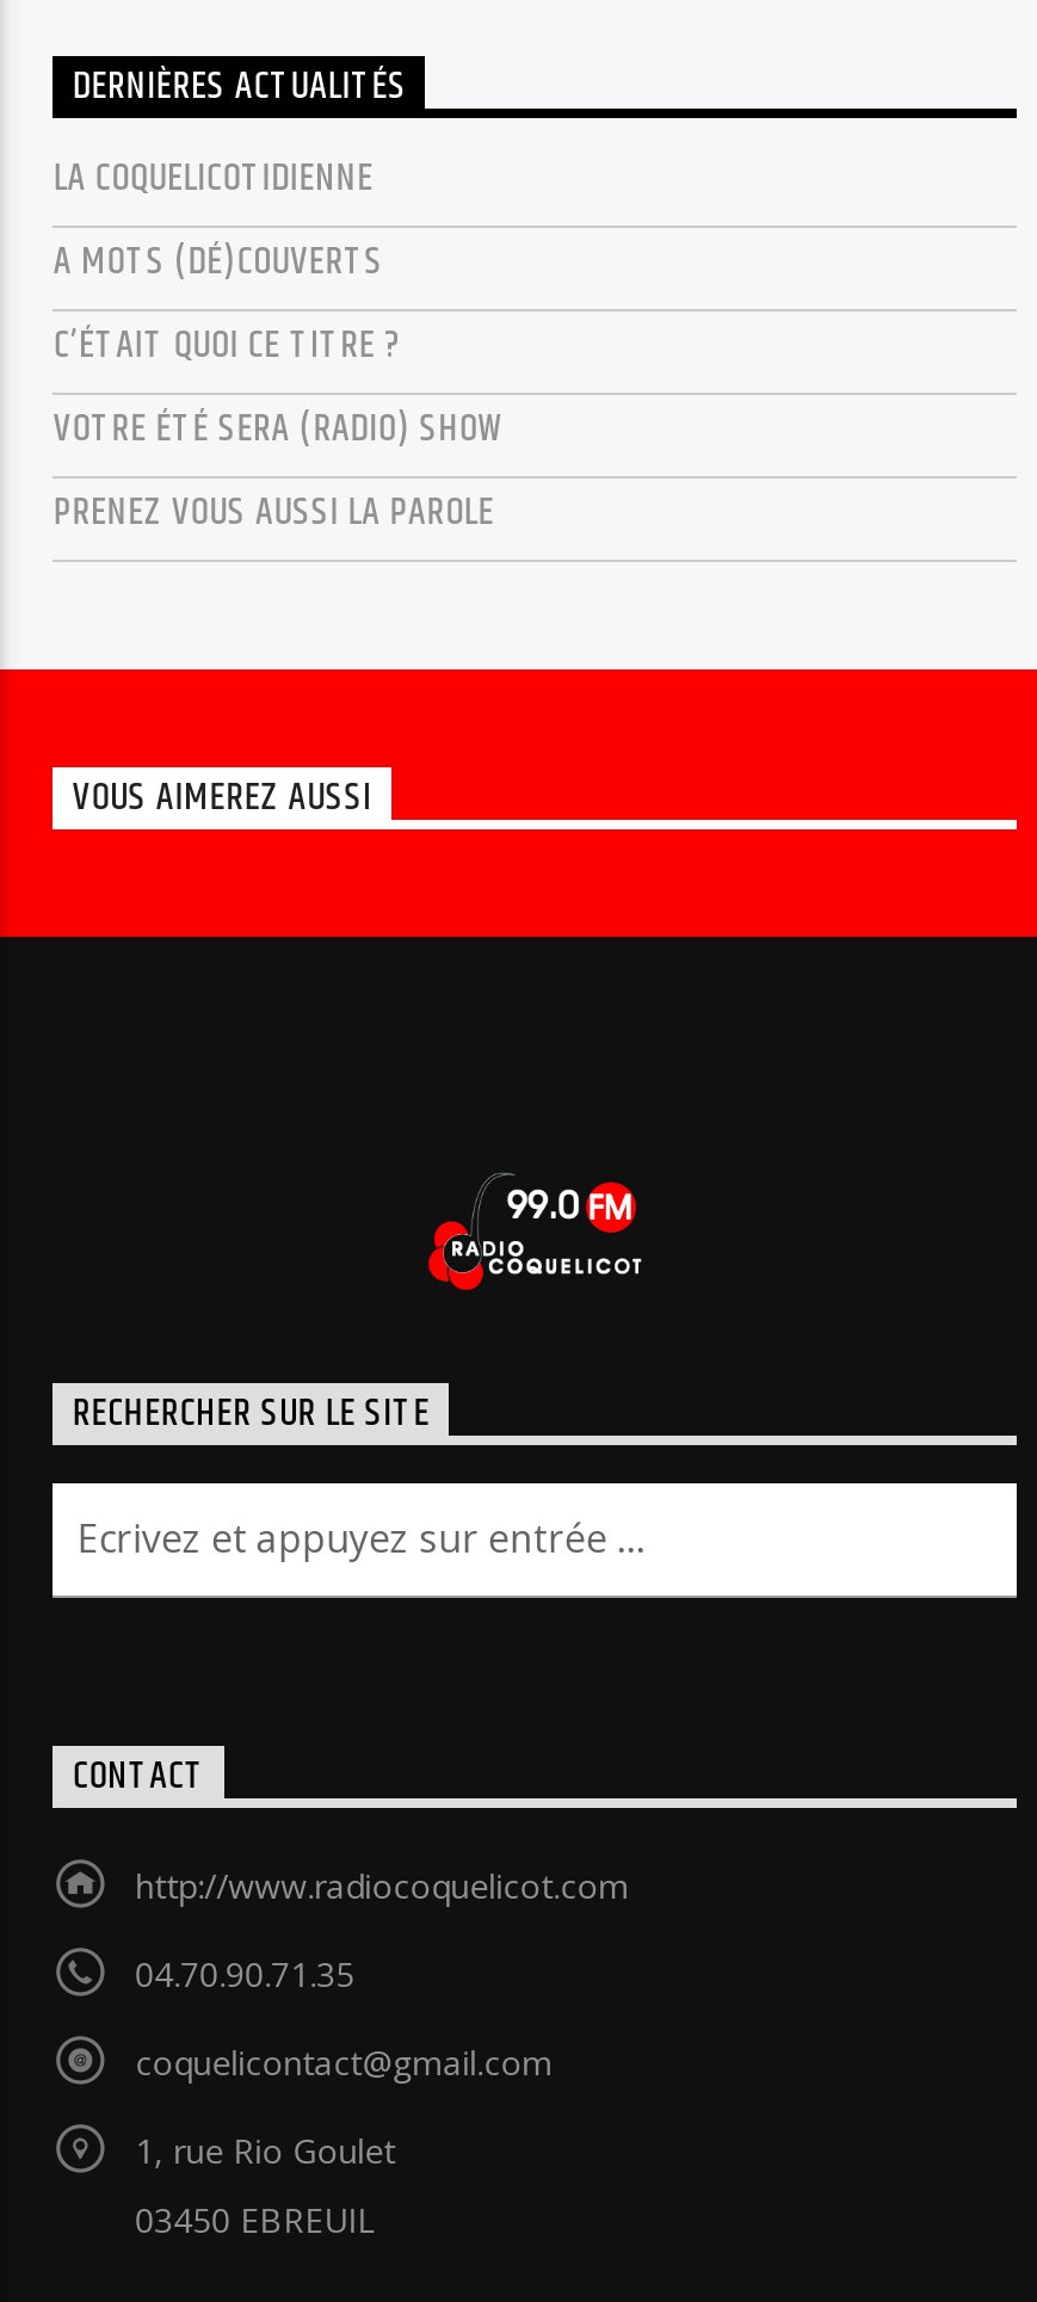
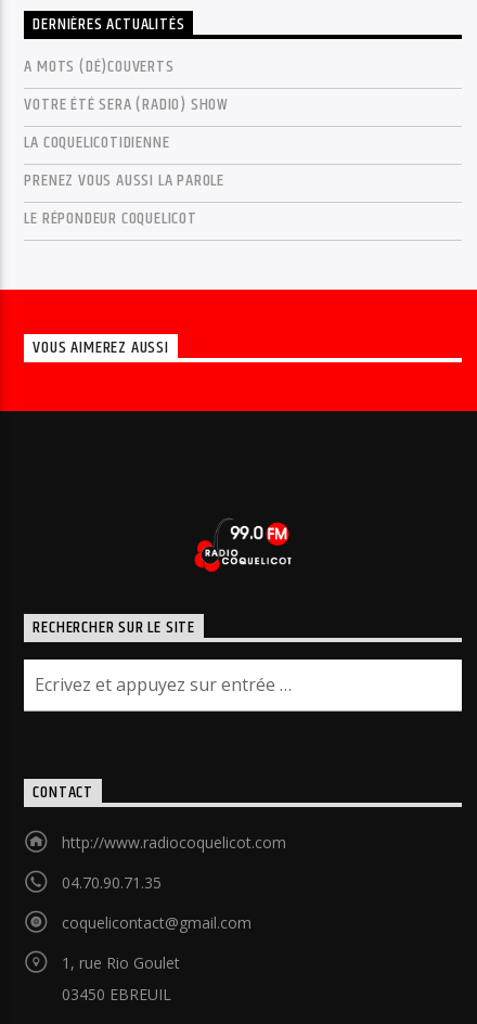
moved [53,150,373,210] -> [24,129,170,157]: LA COQUELICOTIDIENNE
moved [53,233,383,293] -> [24,53,174,81]: A MOTS (DÉ)COUVERTS
[53,317,403,377] C’ÉTAIT QUOI CE TITRE ? -> none
moved [53,400,504,460] -> [24,91,229,119]: VOTRE ÉTÉ SERA (RADIO) SHOW
moved [53,484,494,544] -> [24,167,224,194]: PRENEZ VOUS AUSSI LA PAROLE
none -> [24,205,197,232] LE RÉPONDEUR COQUELICOT

